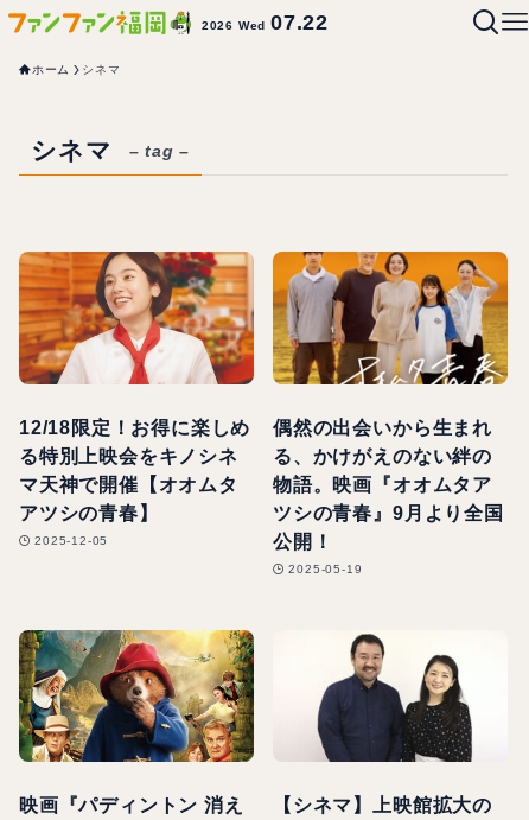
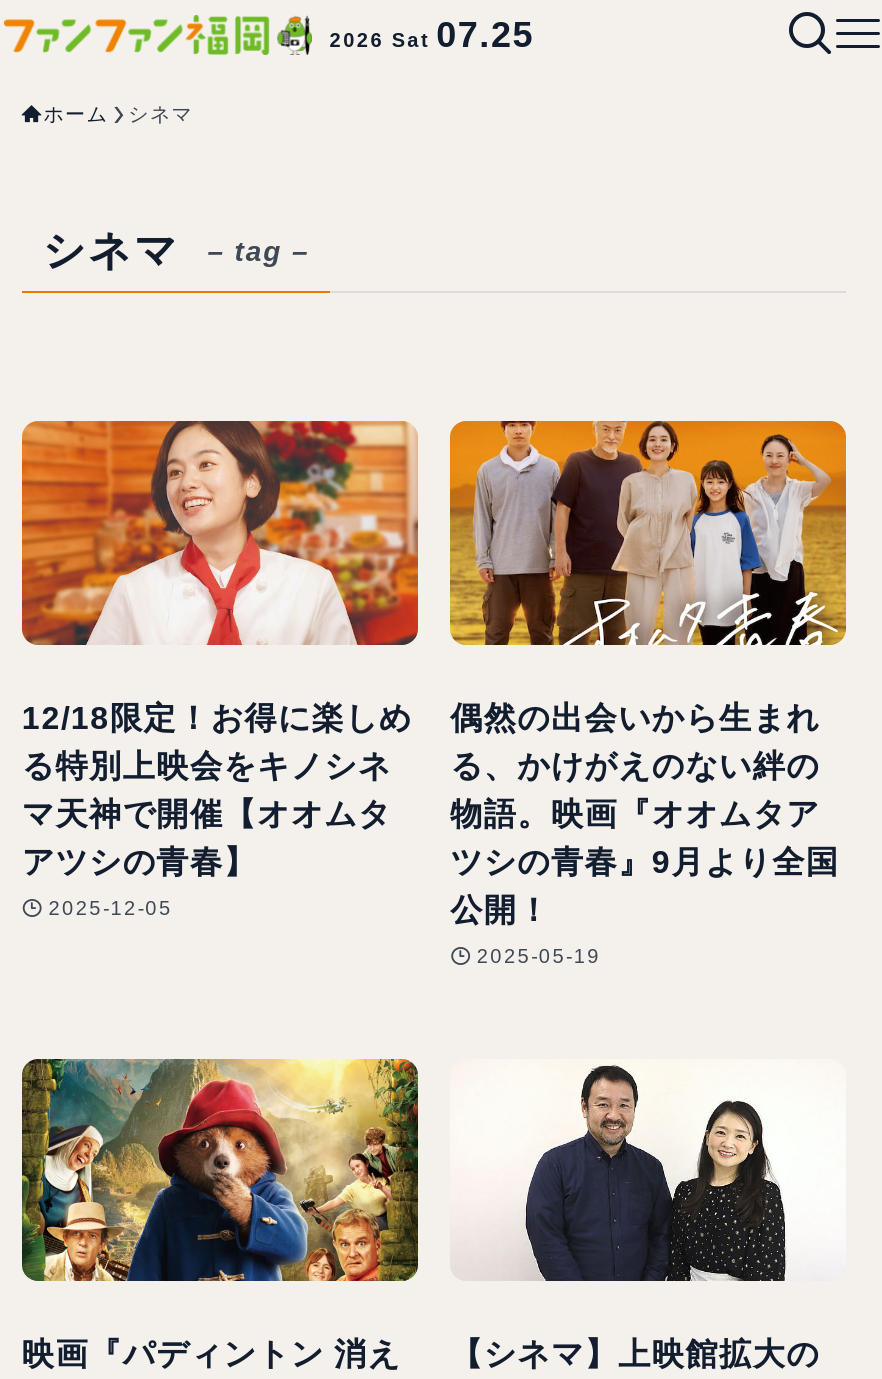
[201,11,329,34] 2026 Wed 07.22 -> [330,15,534,55] 2026 Sat 07.25

